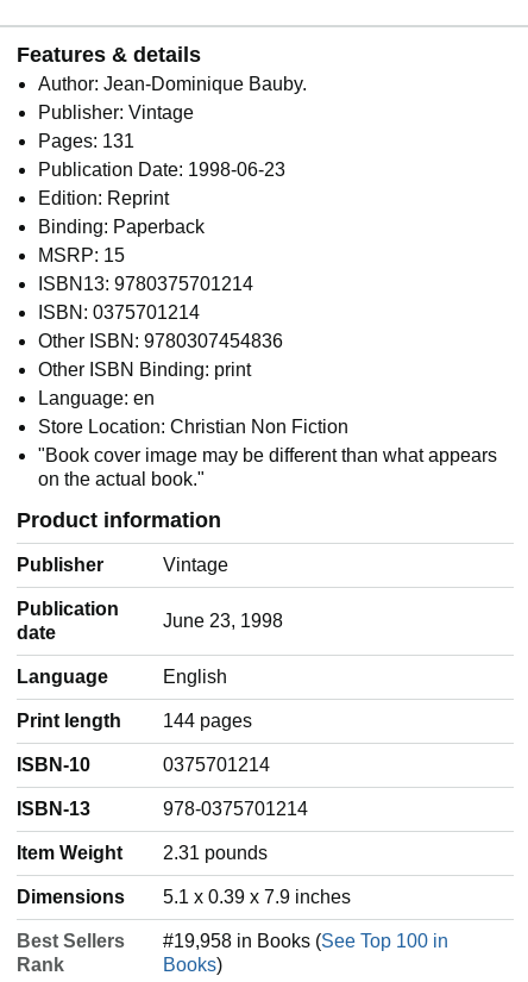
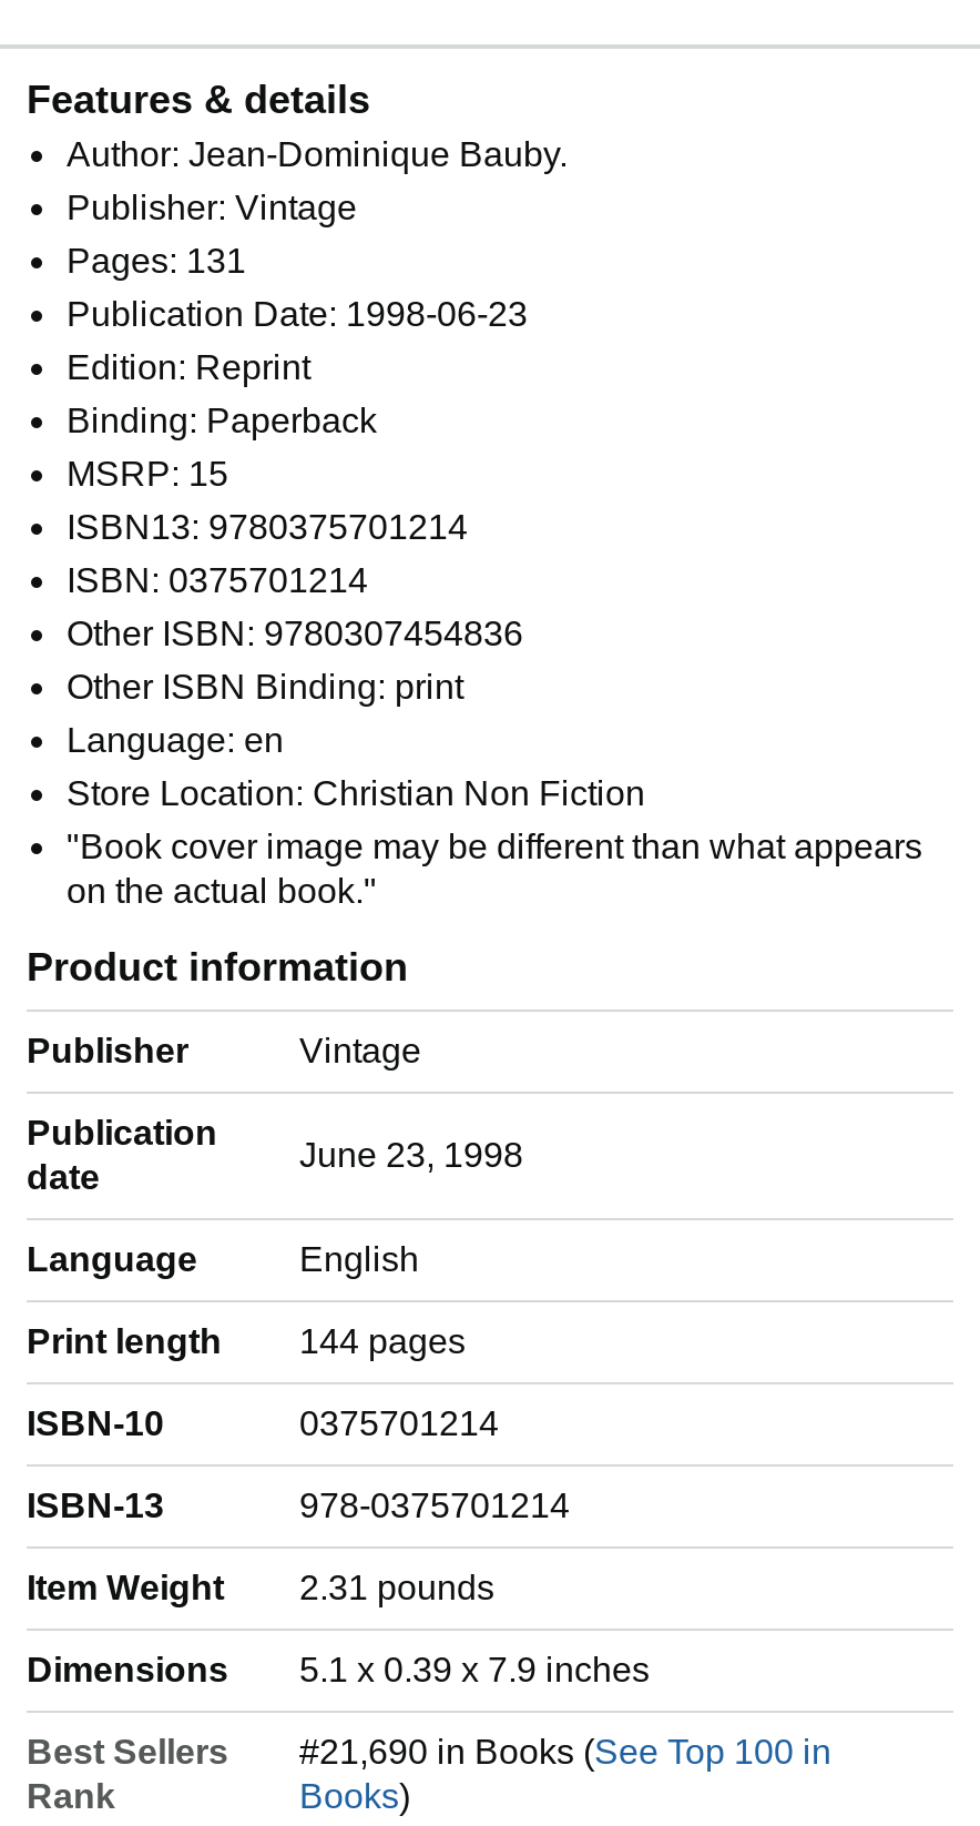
[163,931,448,951] #19,958 in Books (See Top 100 in -> [299,1733,831,1770] #21,690 in Books (See Top 100 in

